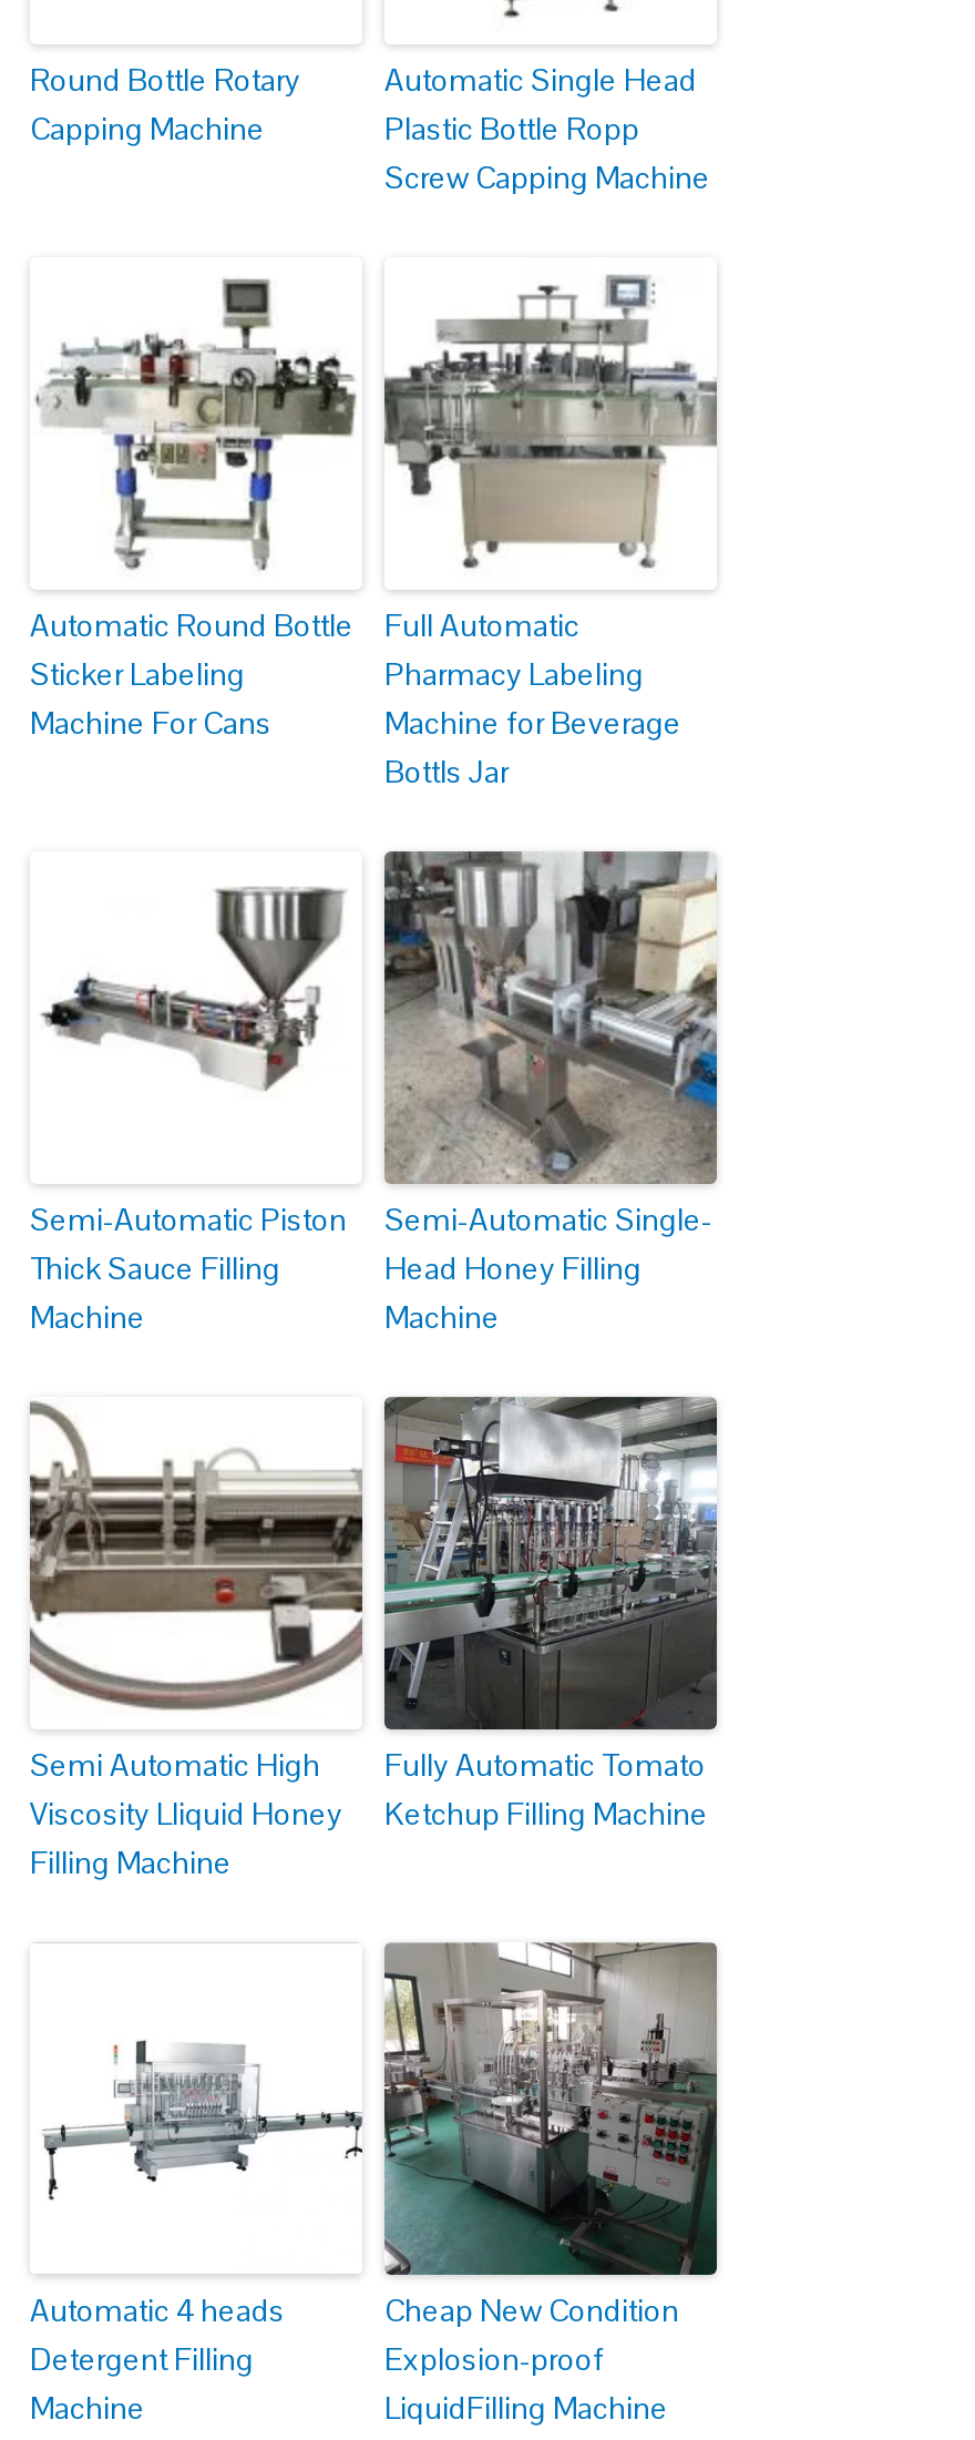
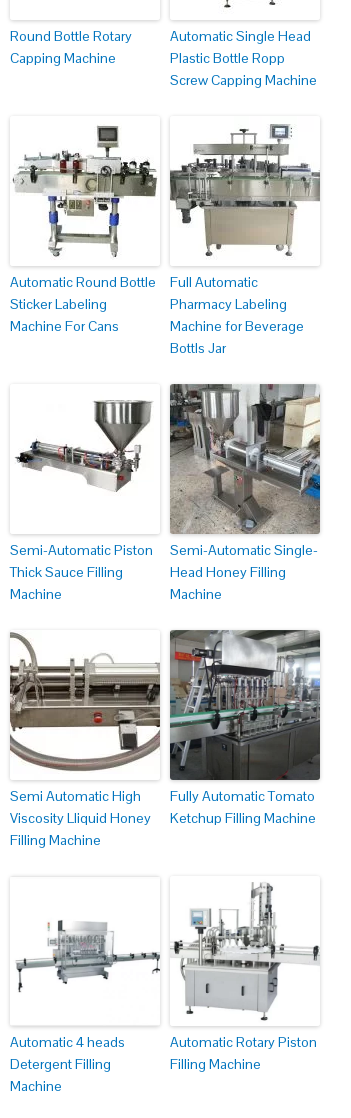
[382,1940,719,2428] [image] | Cheap New Condition | Explosion-proof | LiquidFilling Machine -> [170,876,320,1073] [image] | Automatic Rotary Piston | Filling Machine

